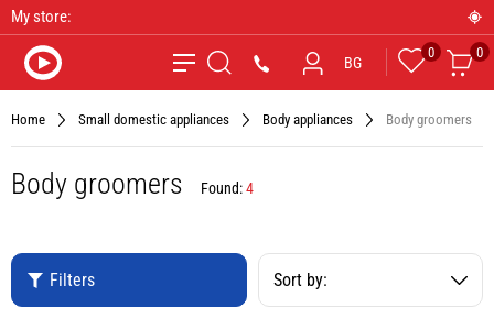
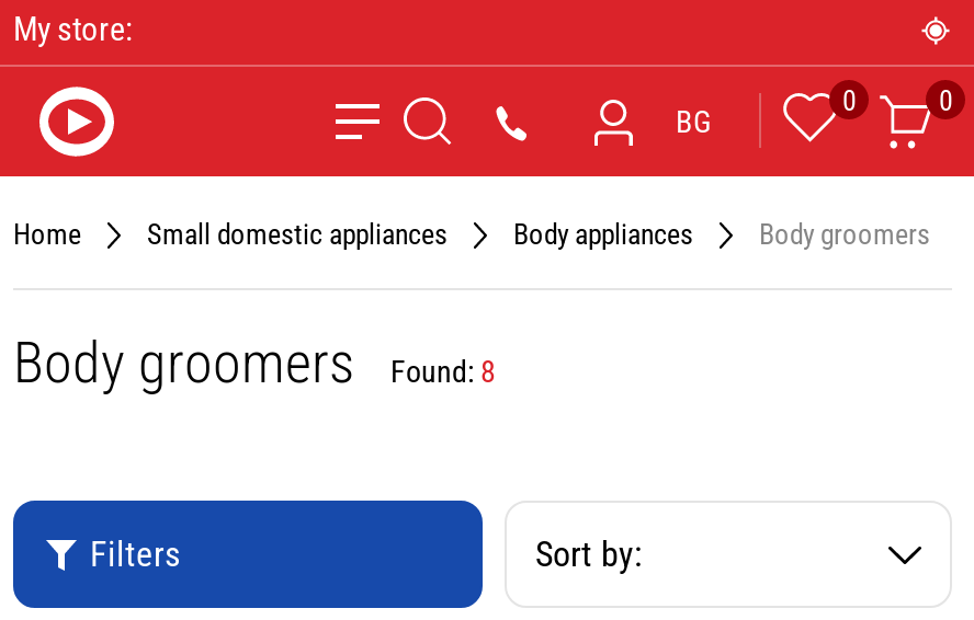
[11,167,254,200] Body groomers Found: 4 -> [13,330,496,395] Body groomers Found: 8

